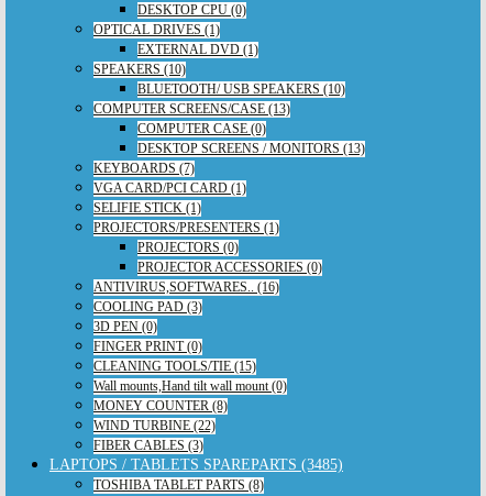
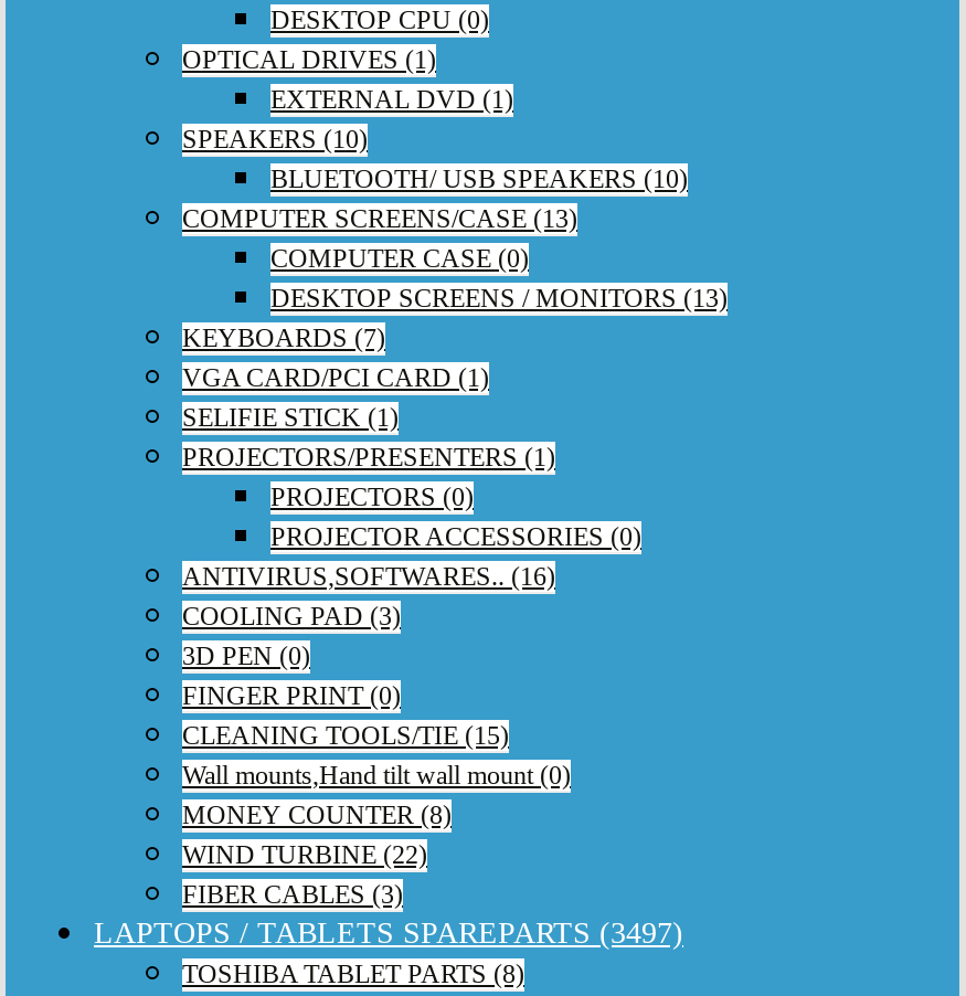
[49,457,343,473] LAPTOPS / TABLETS SPAREPARTS (3485) -> [94,917,683,951] LAPTOPS / TABLETS SPAREPARTS (3497)

